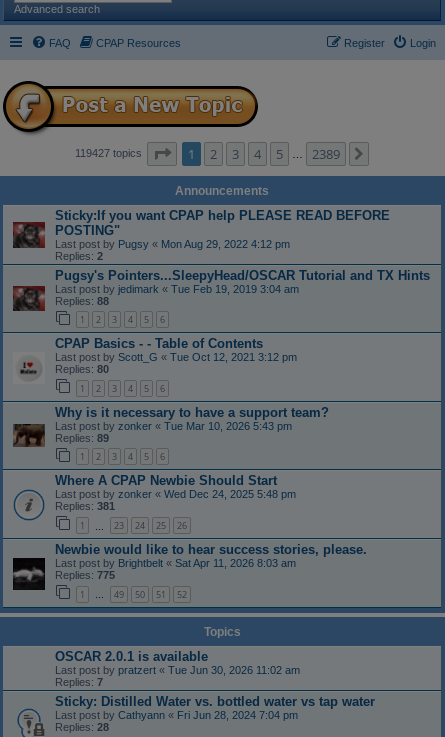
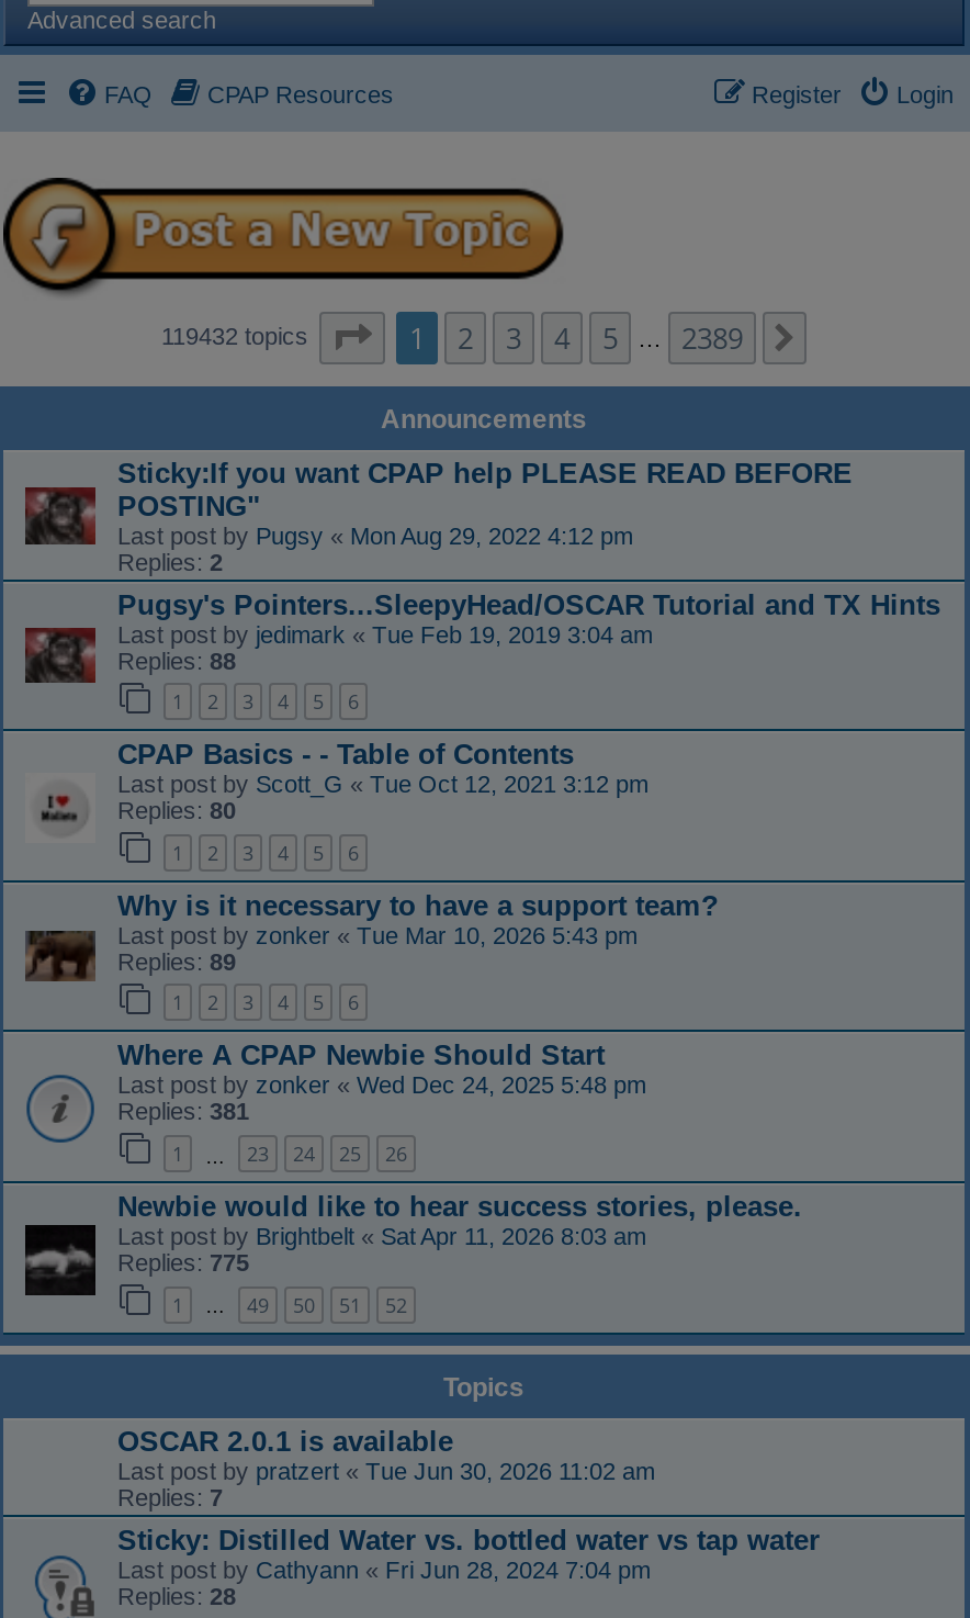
[75,146,145,158] 119427 topics -> [161,322,315,348] 119432 topics

